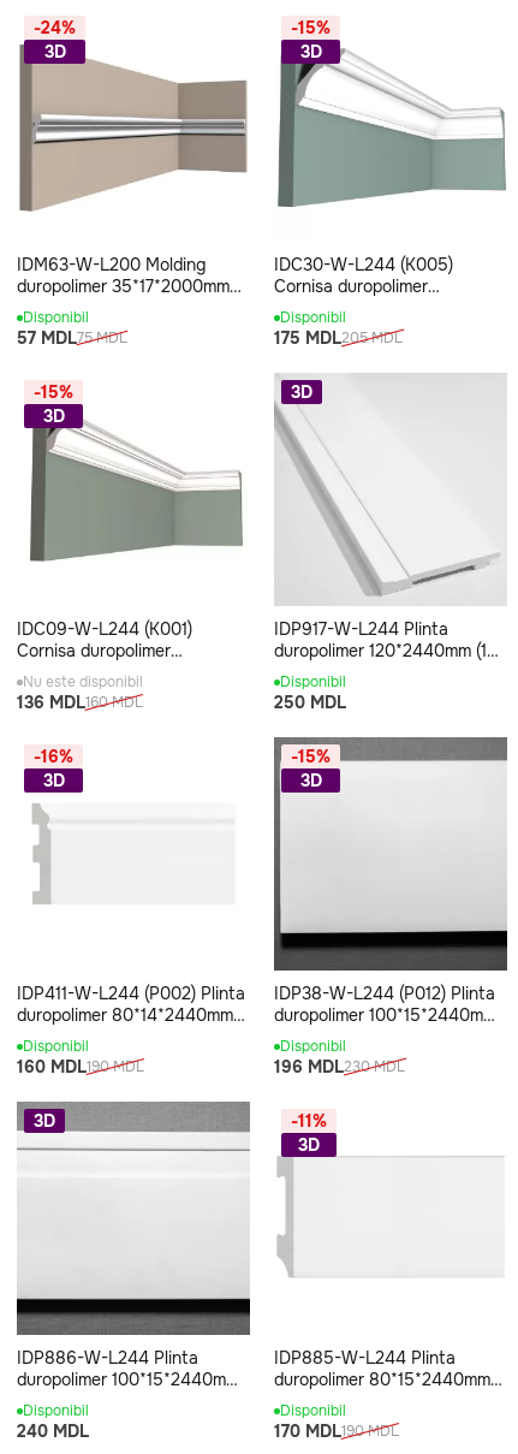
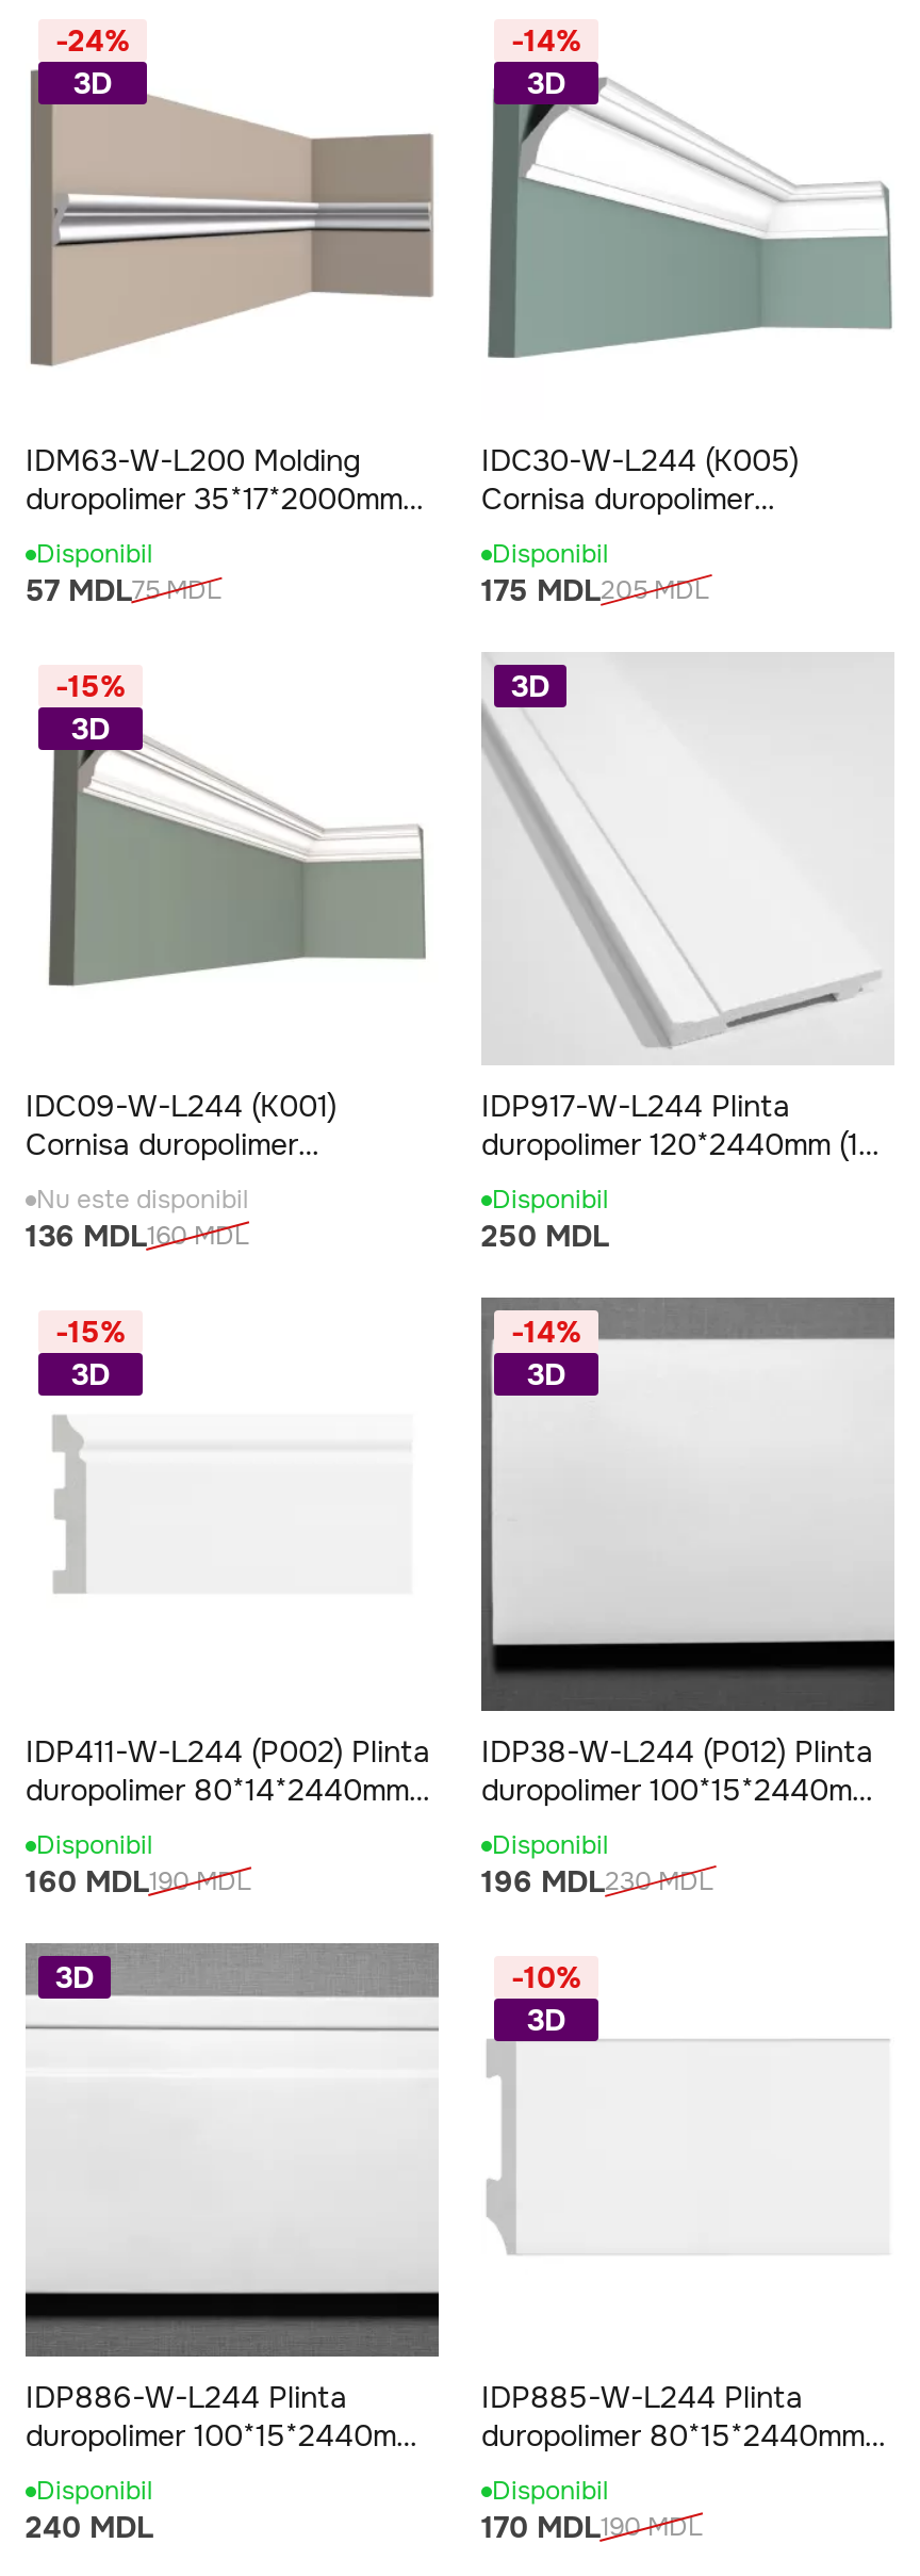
[291,17,331,38] -15% -> [511,21,581,60] -14%
[34,746,73,767] -16% -> [55,1313,126,1351] -15%
[291,746,331,767] -15% -> [511,1313,581,1351] -14%
[291,1110,327,1132] -11% -> [511,1958,581,1996] -10%

